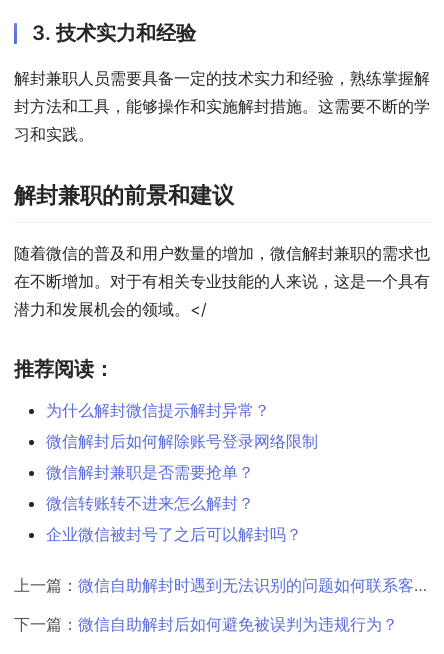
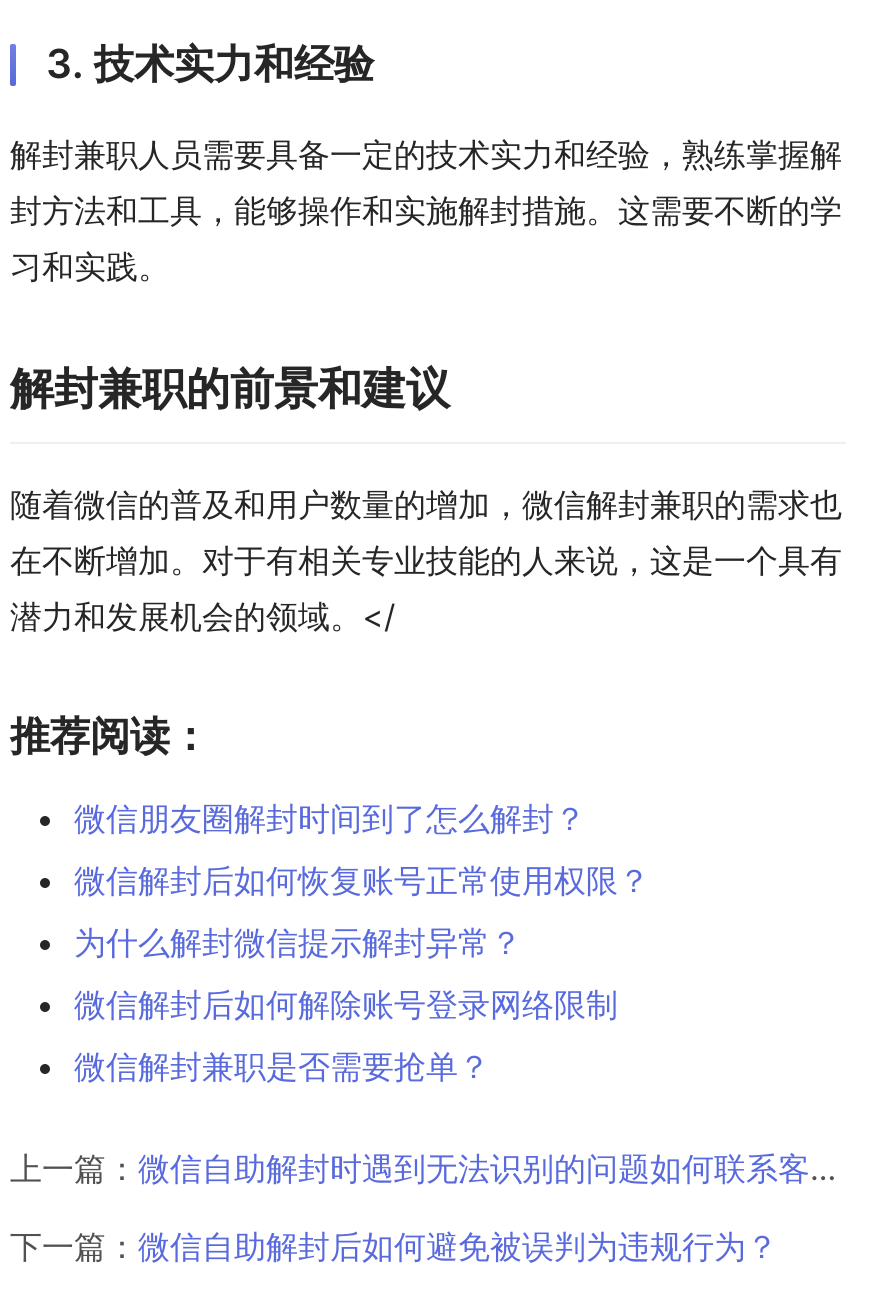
none -> [74,799,650,901] 微信朋友圈解封时间到了怎么解封？ | 微信解封后如何恢复账号正常使用权限？
moved [46,400,318,482] -> [74,923,618,1087]: 为什么解封微信提示解封异常？ | 微信解封后如何解除账号登录网络限制 | 微信解封兼职是否需要抢单？
[46,493,302,544] 微信转账转不进来怎么解封？ | 企业微信被封号了之后可以解封吗？ -> none

